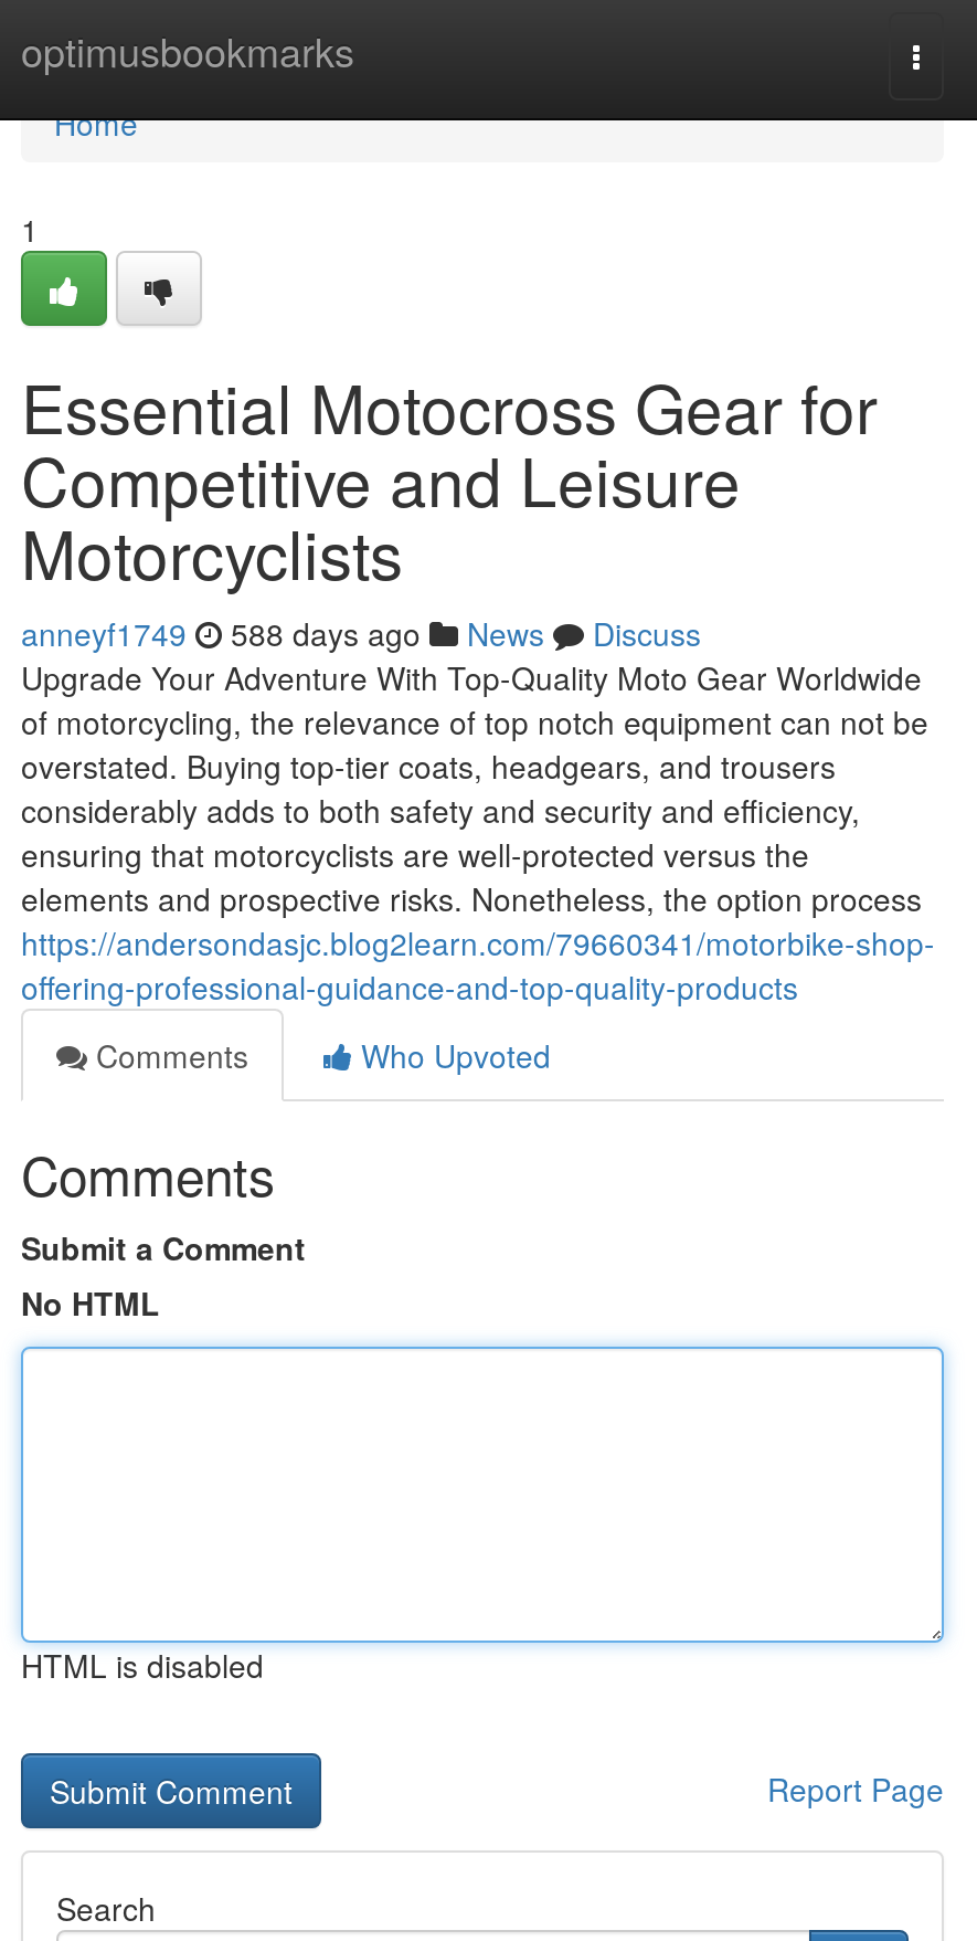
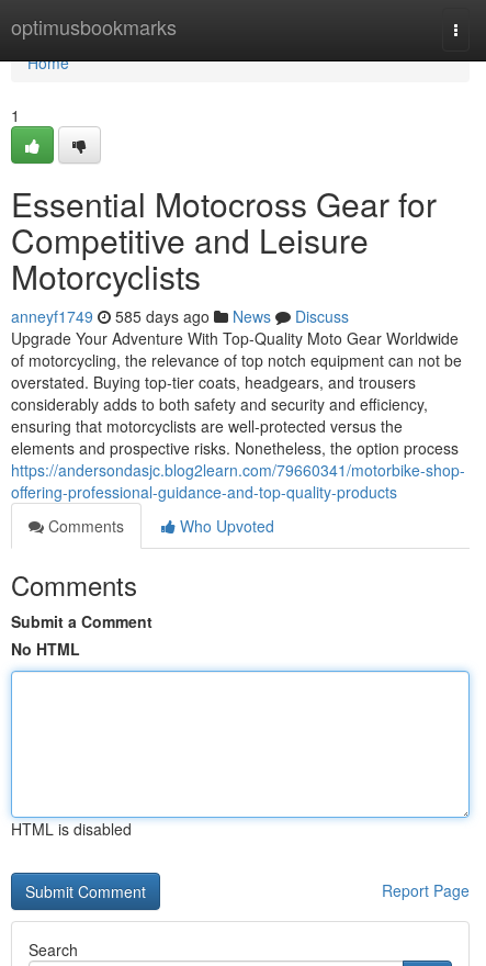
[21,611,701,655] anneyf1749 588 days ago News Discuss -> [11,305,349,327] anneyf1749 585 days ago News Discuss

